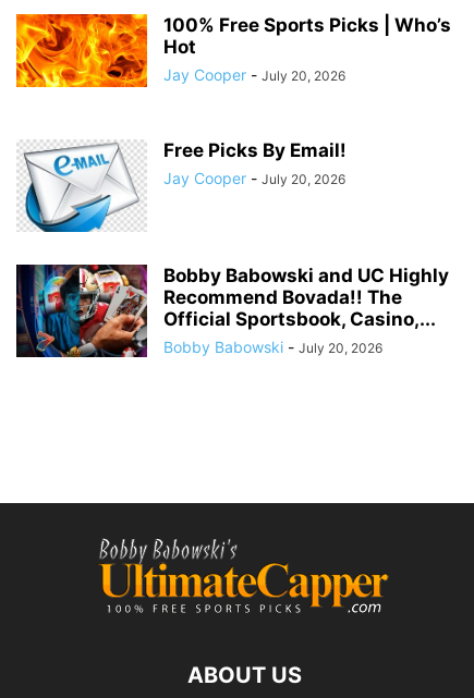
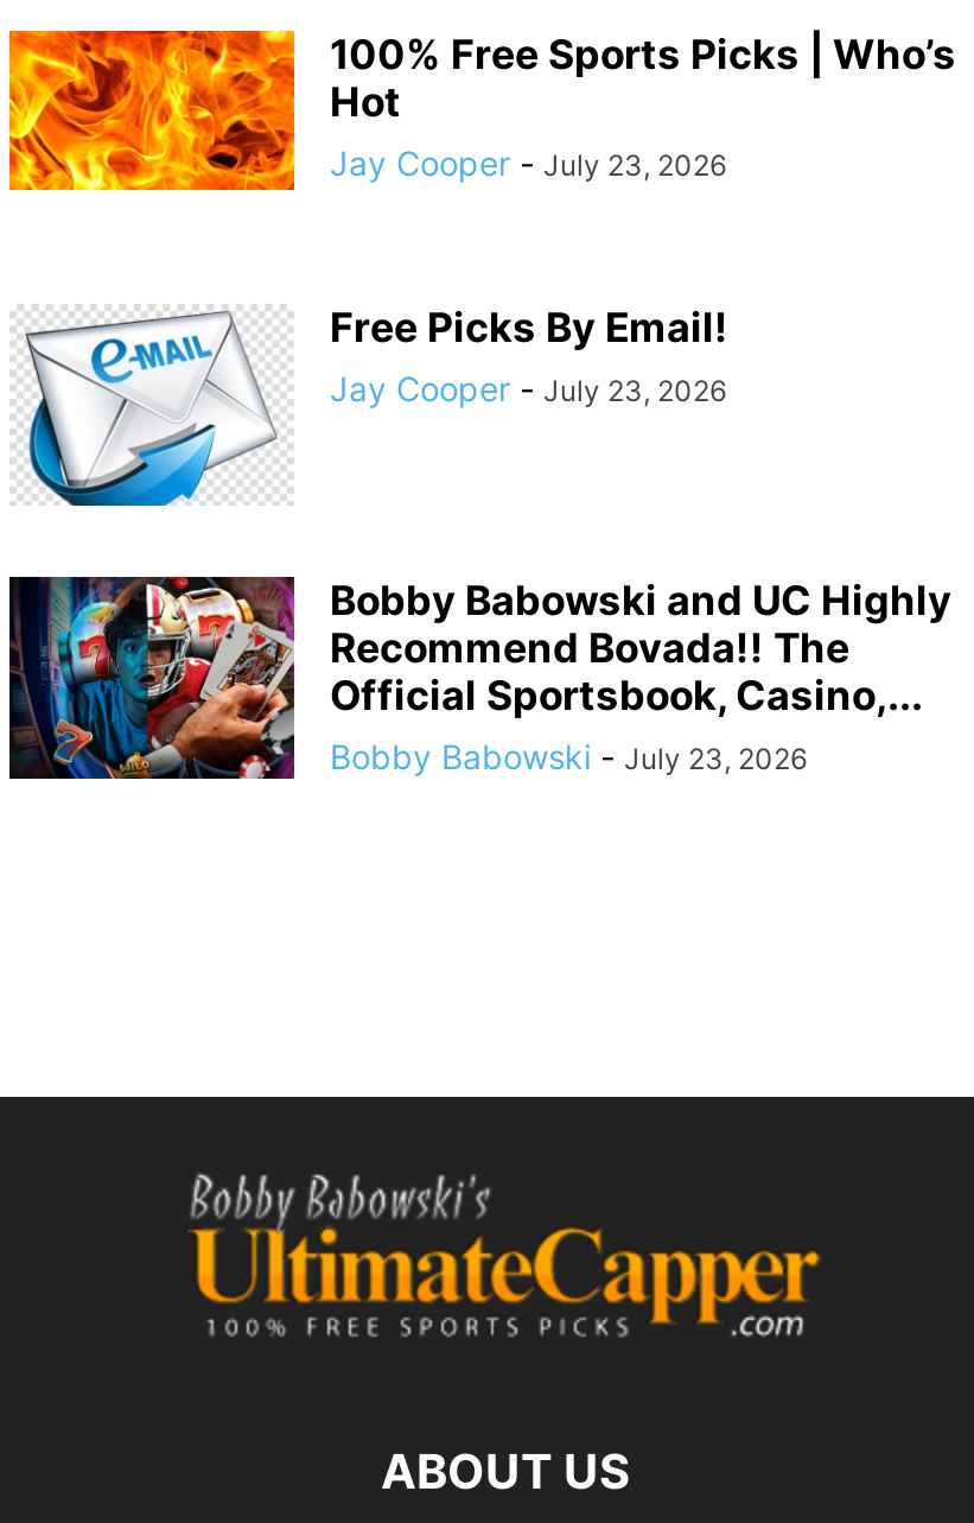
[163,65,345,84] Jay Cooper - July 20, 2026 -> [330,142,726,183] Jay Cooper - July 23, 2026
[163,169,345,187] Jay Cooper - July 20, 2026 -> [330,368,726,408] Jay Cooper - July 23, 2026
[163,337,382,356] Bobby Babowski - July 20, 2026 -> [330,736,807,776] Bobby Babowski - July 23, 2026

